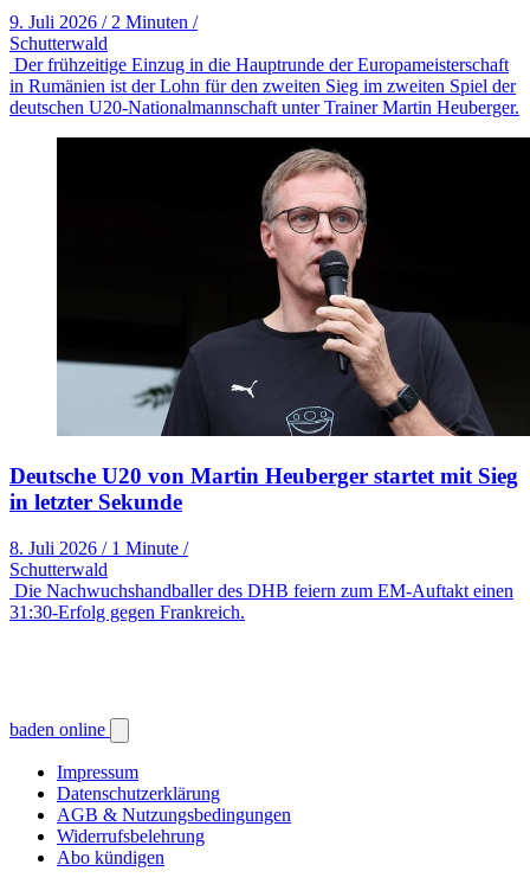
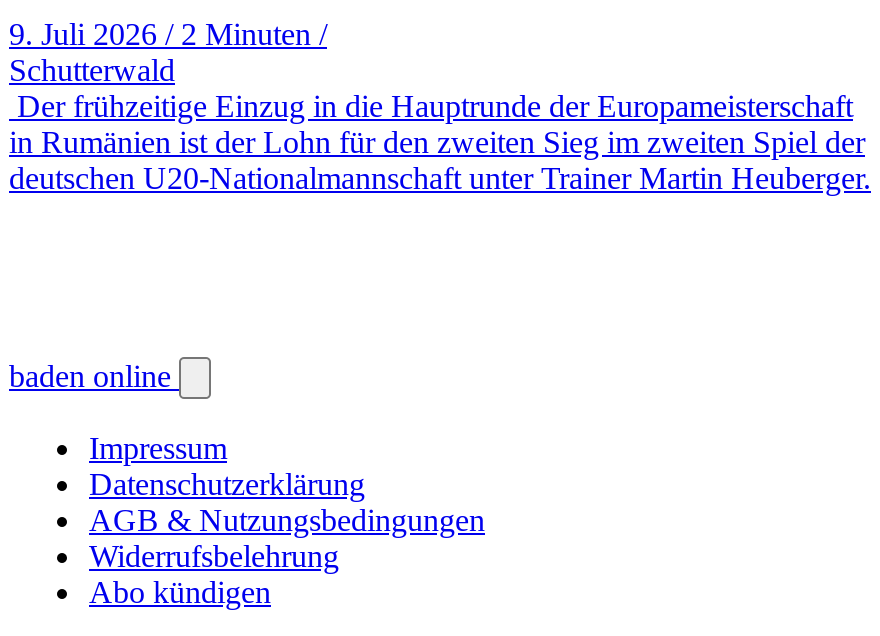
[9,136,526,622] [image] | Deutsche U20 von Martin Heuberger startet mit Sieg | in letzter Sekunde | 8. Juli 2026 / 1 Minute / | Schutterwald | Die Nachwuchshandballer des DHB feiern zum EM-Auftakt einen | 31:30-Erfolg gegen Frankreich. -> none

